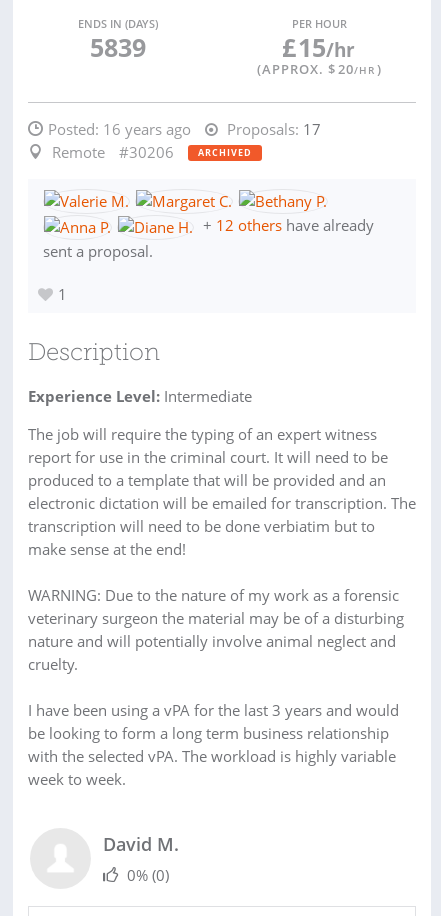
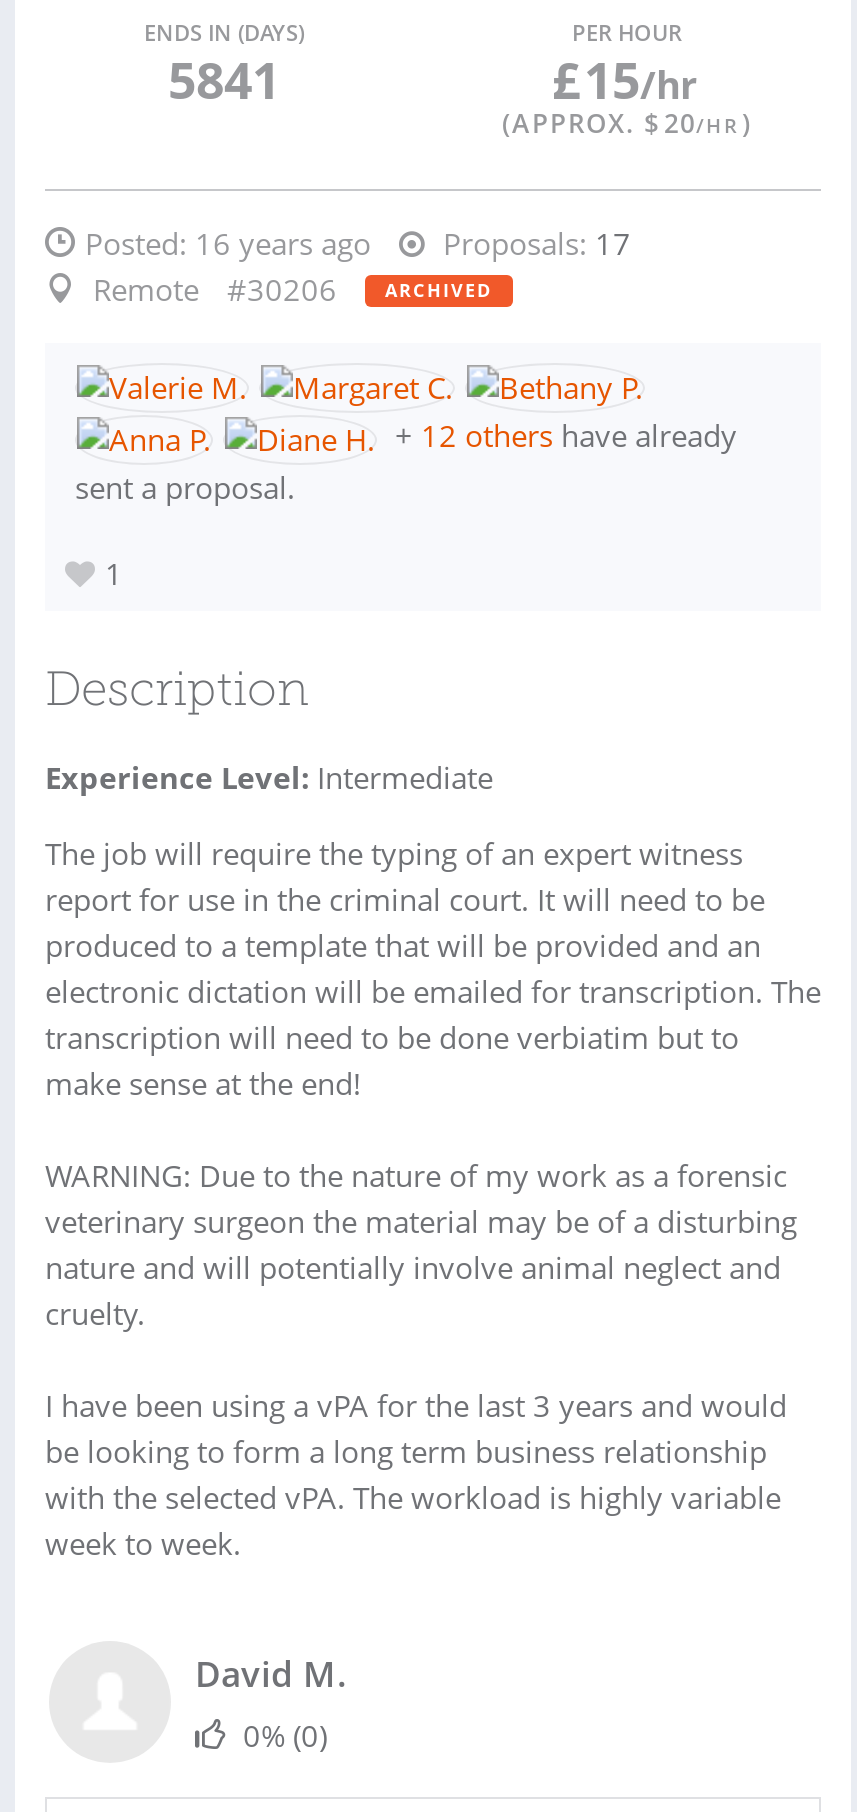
[89,30,145,64] 5839 -> [168,45,280,113] 5841

